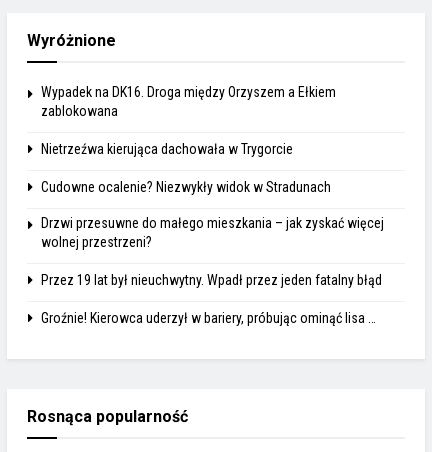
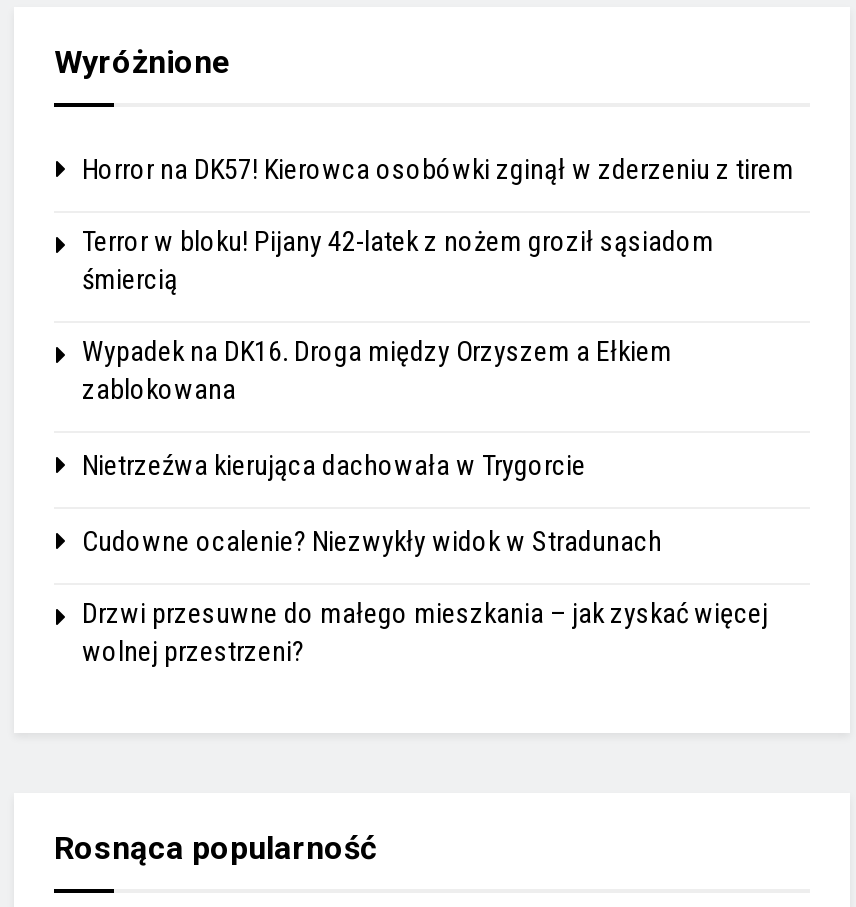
none -> [82,152,794,294] Horror na DK57! Kierowca osobówki zginął w zderzeniu z tirem | Terror w bloku! Pijany 42-latek z nożem groził sąsiadom | śmiercią
moved [41,84,384,250] -> [82,334,768,666]: Wypadek na DK16. Droga między Orzyszem a Ełkiem | zablokowana | Nietrzeźwa kierująca dachowała w Trygorcie | Cudowne ocalenie? Niezwykły widok w Stradunach | Drzwi przesuwne do małego mieszkania – jak zyskać więcej | wolnej przestrzeni?
[41,272,382,326] Przez 19 lat był nieuchwytny. Wpadł przez jeden fatalny błąd | Groźnie! Kierowca uderzył w bariery, próbując ominąć lisa … -> none

